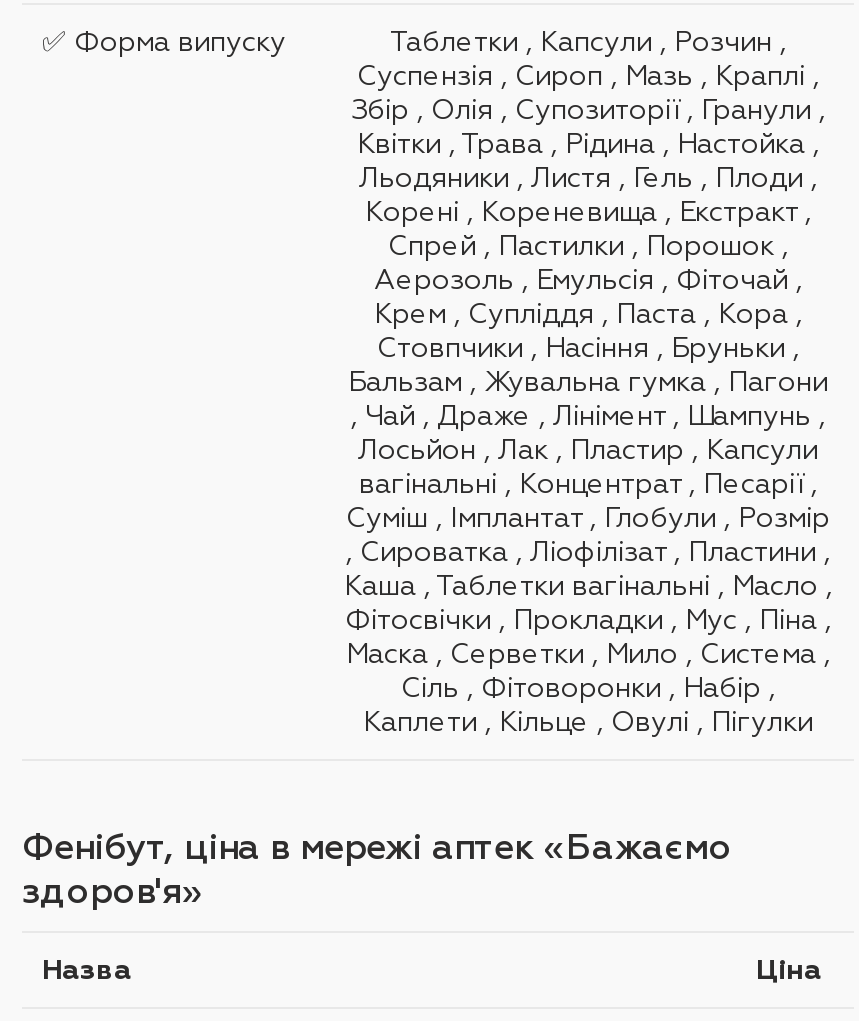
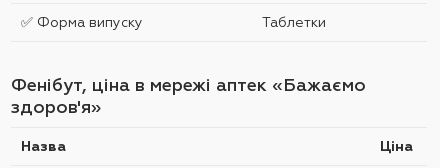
[344,25,832,737] Таблетки , Капсули , Розчин , | Суспензія , Сироп , Мазь , Краплі , | Збір , Олія , Супозиторії , Гранули , | Квітки , Трава , Рідина , Настойка , | Льодяники , Листя , Гель , Плоди , | Корені , Кореневища , Екстракт , | Спрей , Пастилки , Порошок , | Аерозоль , Емульсія , Фіточай , | Крем , Супліддя , Паста , Кора , | Стовпчики , Насіння , Бруньки , | Бальзам , Жувальна гумка , Пагони | , Чай , Драже , Лінімент , Шампунь , | Лосьйон , Лак , Пластир , Капсули | вагінальні , Концентрат , Песарії , | Суміш , Імплантат , Глобули , Розмір | , Сироватка , Ліофілізат , Пластини , | Каша , Таблетки вагінальні , Масло , | Фітосвічки , Прокладки , Мус , Піна , | Маска , Серветки , Мило , Система , | Сіль , Фітоворонки , Набір , | Каплети , Кільце , Овулі , Пігулки -> [262,14,326,30] Таблетки

